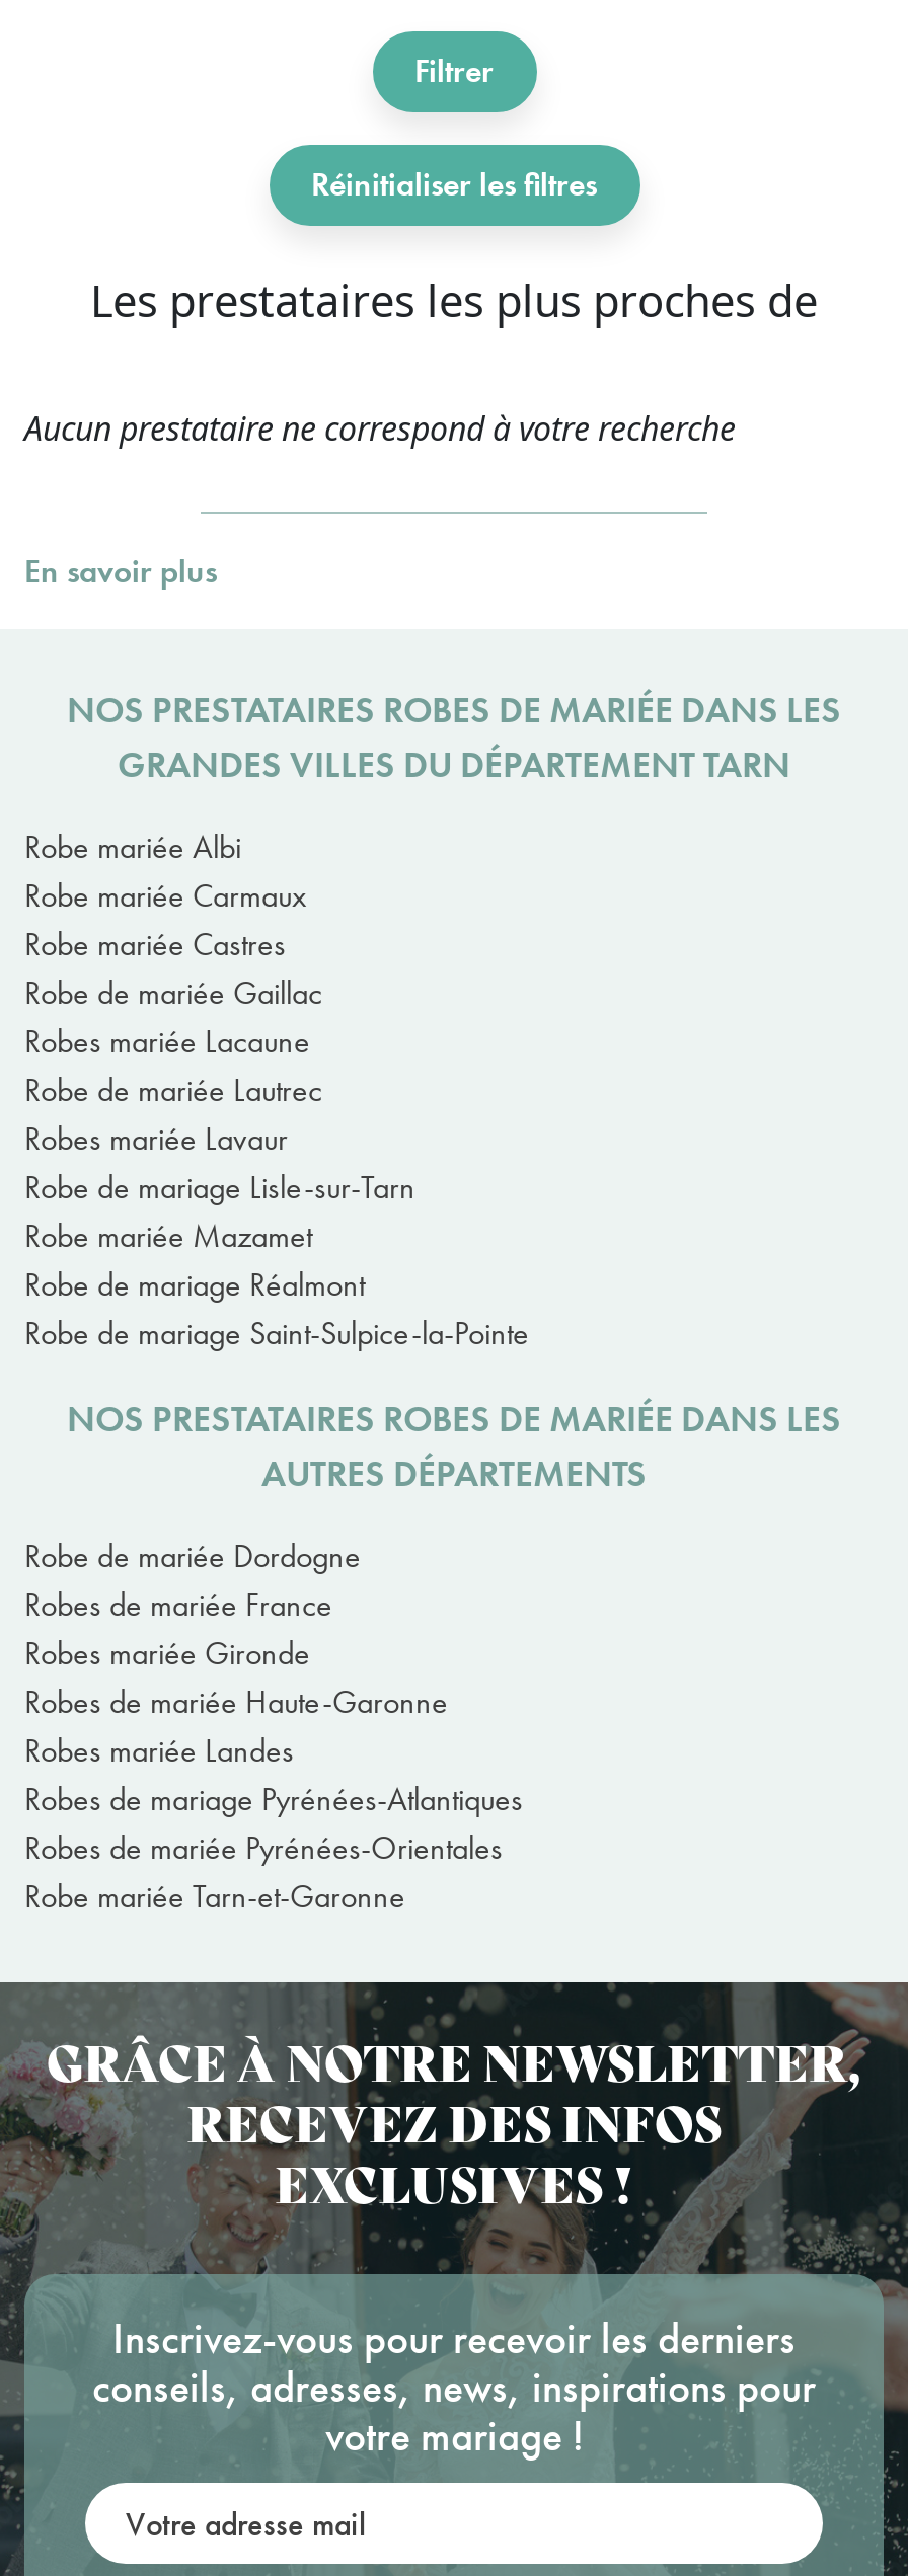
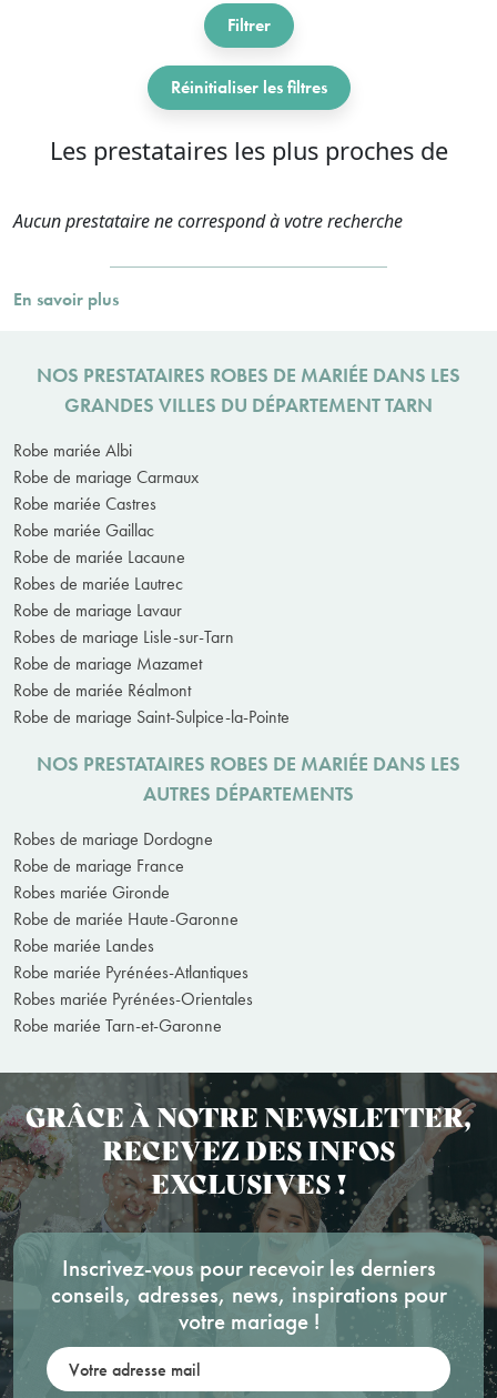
[24,874,306,917] Robe mariée Carmaux -> [13,465,199,489] Robe de mariage Carmaux
[24,971,415,1306] Robe de mariée Gaillac | Robes mariée Lacaune | Robe de mariée Lautrec | Robes mariée Lavaur | Robe de mariage Lisle-sur-Tarn | Robe mariée Mazamet | Robe de mariage Réalmont -> [13,519,234,702] Robe mariée Gaillac | Robe de mariée Lacaune | Robes de mariée Lautrec | Robe de mariage Lavaur | Robes de mariage Lisle-sur-Tarn | Robe de mariage Mazamet | Robe de mariée Réalmont
[24,1535,361,1577] Robe de mariée Dordogne -> [13,827,213,851] Robes de mariage Dordogne
[24,1583,332,1626] Robes de mariée France -> [13,854,184,877] Robe de mariage France
[24,1681,523,1869] Robes de mariée Haute-Garonne | Robes mariée Landes | Robes de mariage Pyrénées-Atlantiques | Robes de mariée Pyrénées-Orientales -> [13,907,253,1010] Robe de mariée Haute-Garonne | Robe mariée Landes | Robe mariée Pyrénées-Atlantiques | Robes mariée Pyrénées-Orientales

